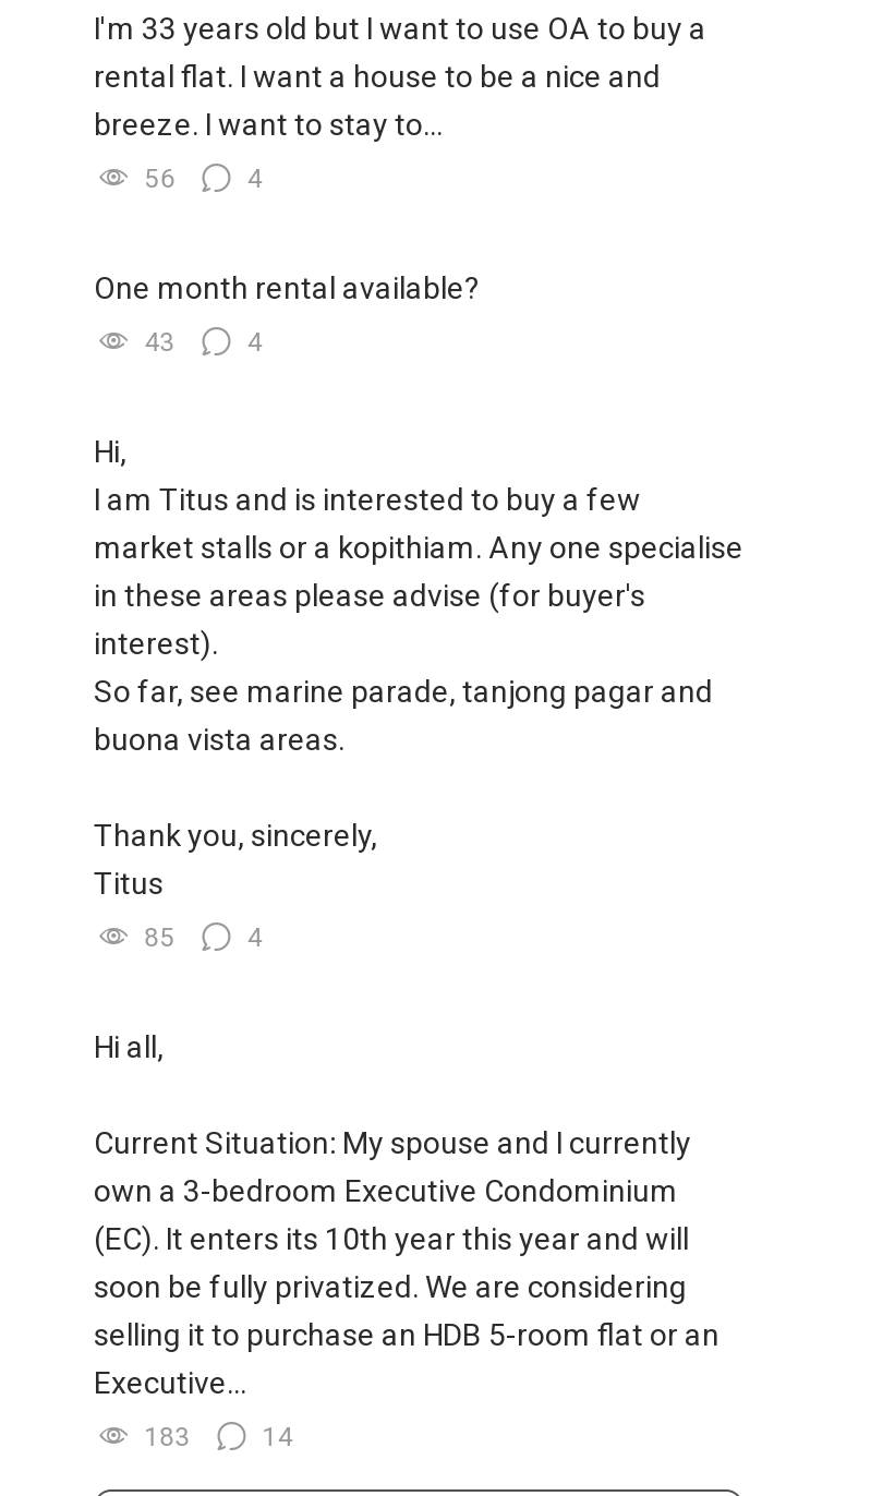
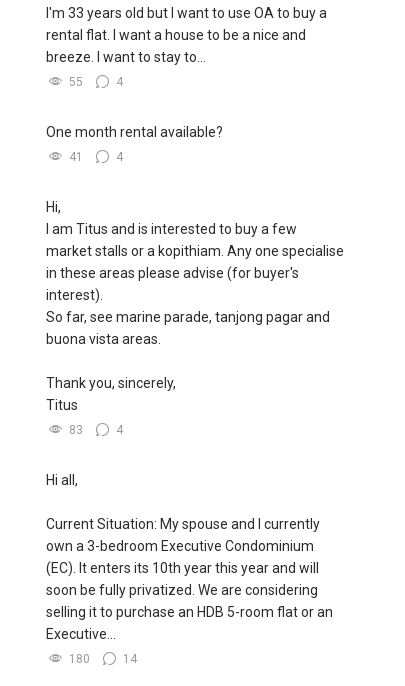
[144,163,175,194] 56 -> [69,75,83,89] 55
[144,327,175,357] 43 -> [69,150,83,164] 41
[144,922,175,953] 85 -> [69,423,83,437] 83
[144,1422,190,1452] 183 -> [69,652,90,666] 180

